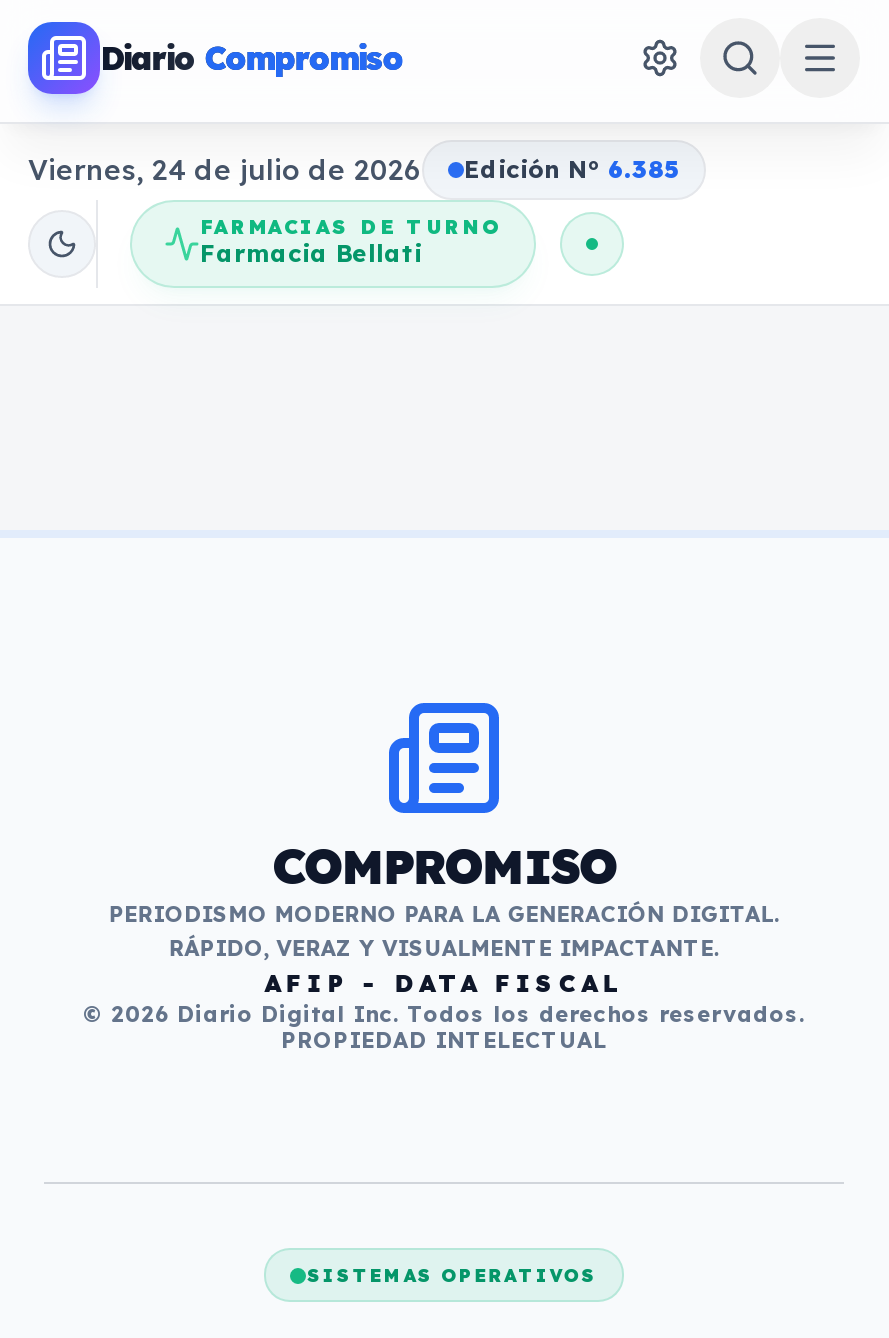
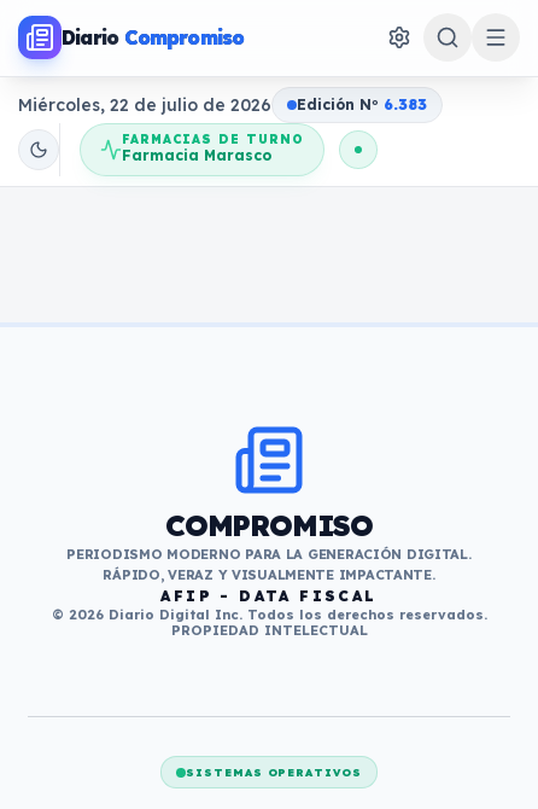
[28,152,422,188] Viernes, 24 de julio de 2026 -> [18,94,271,116] Miércoles, 22 de julio de 2026
[464,154,680,184] Edición No 6.385 -> [297,95,427,114] Edición No 6.383
[200,238,422,268] Farmacia Bellati -> [122,146,271,164] Farmacia Marasco

